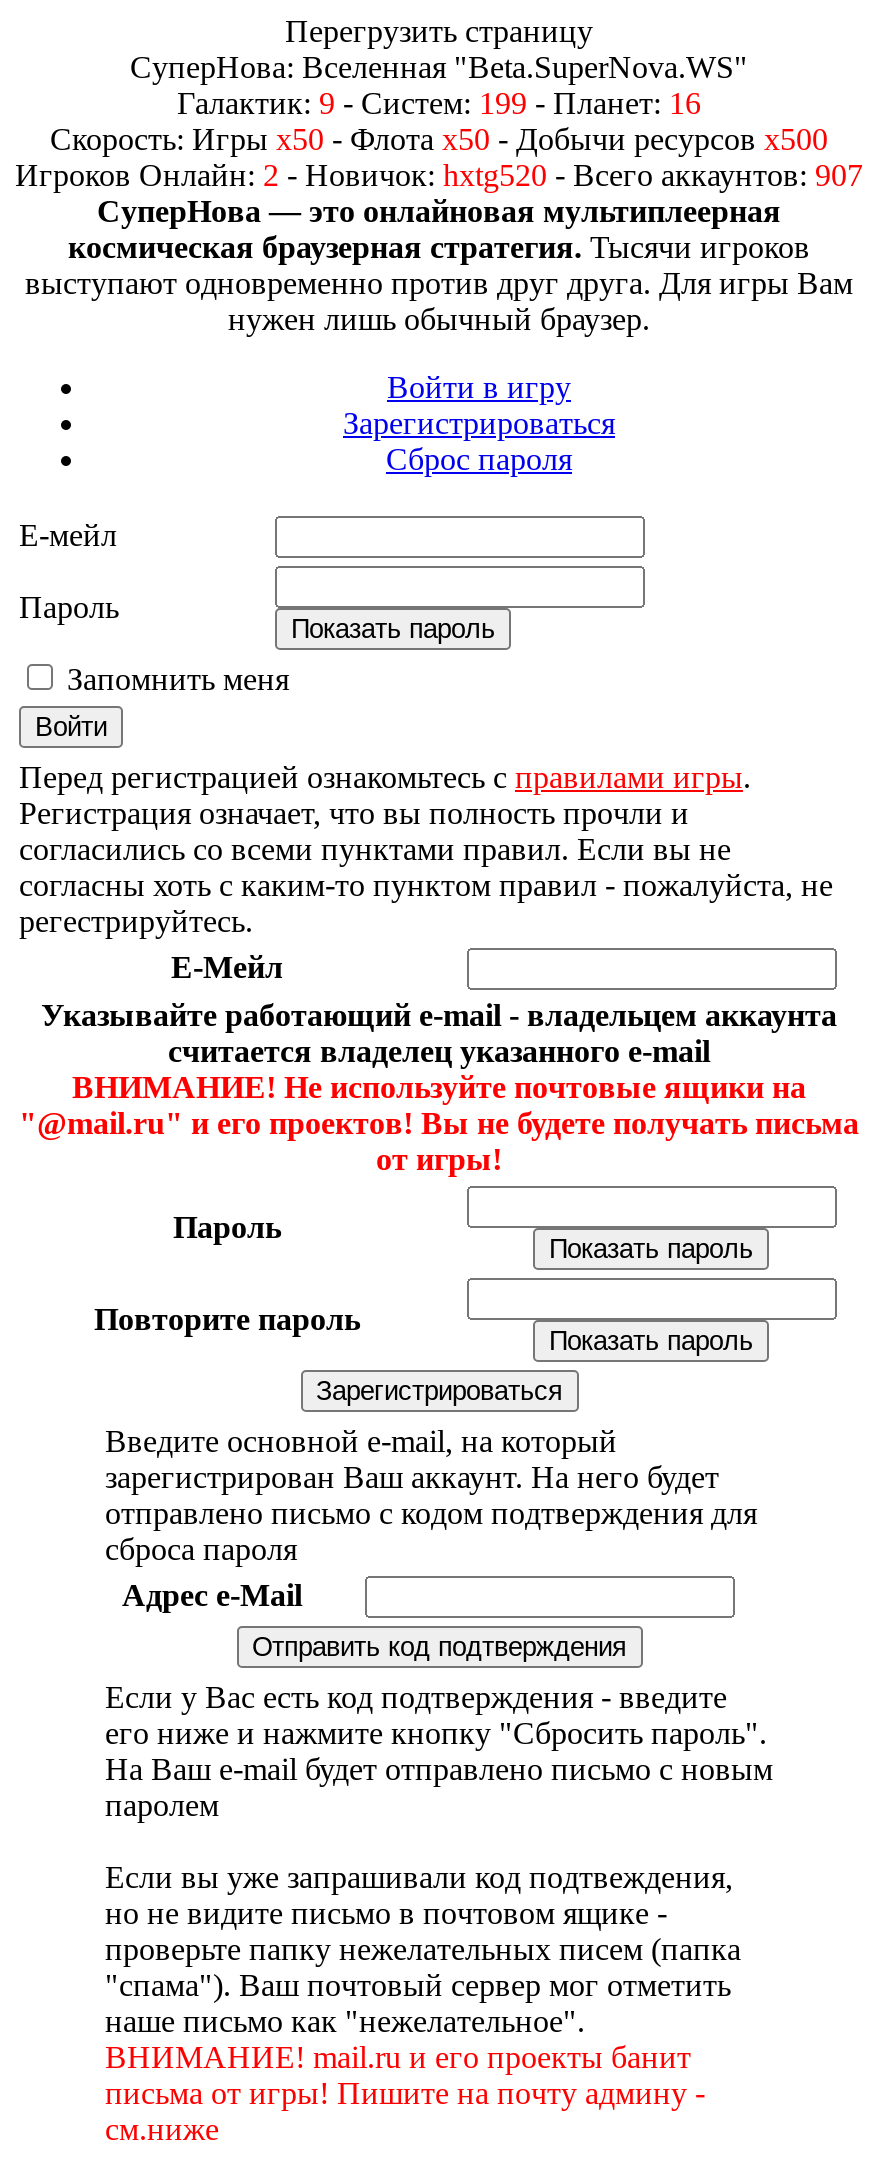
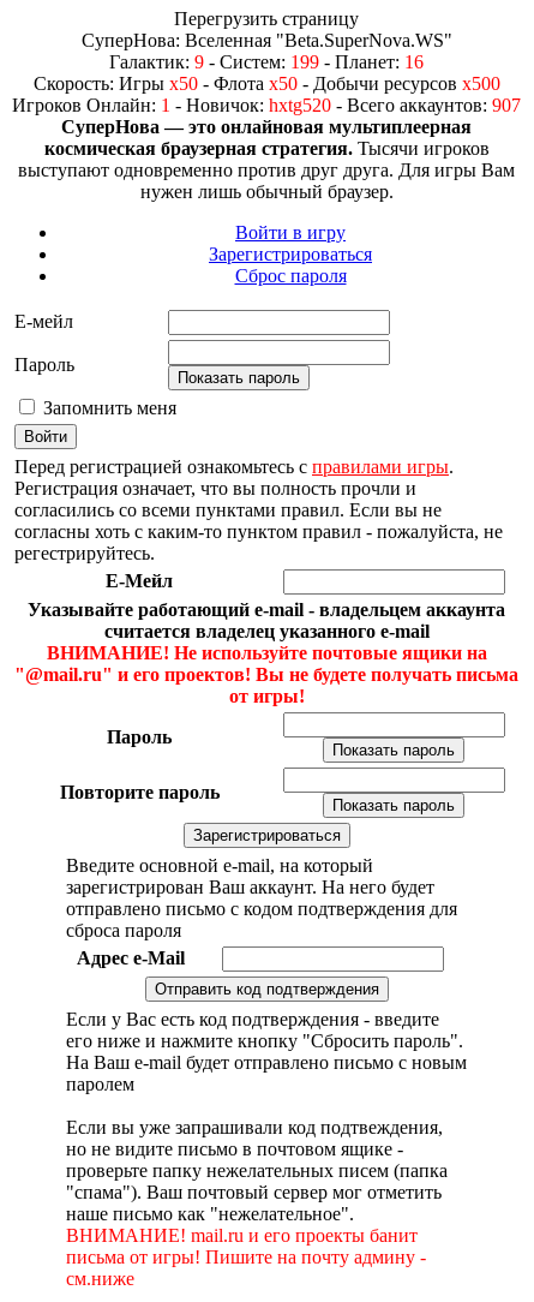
[15,158,863,192] Игроков Онлайн: 2 - Новичок: hxtg520 - Всего аккаунтов: 907 -> [12,95,521,115] Игроков Онлайн: 1 - Новичок: hxtg520 - Всего аккаунтов: 907

